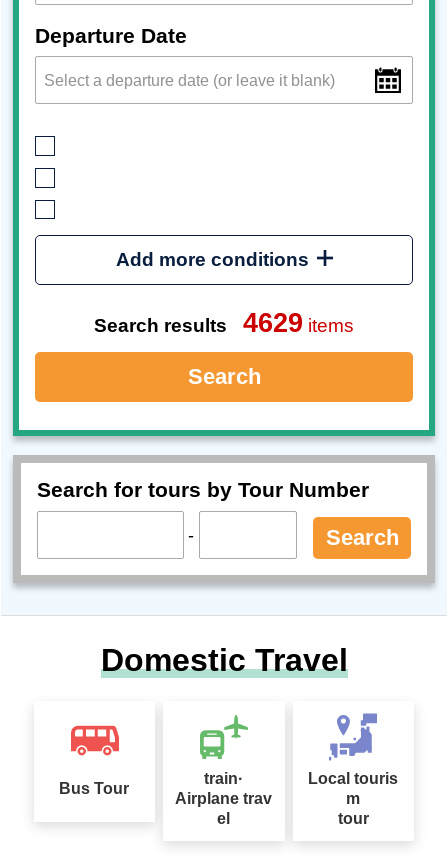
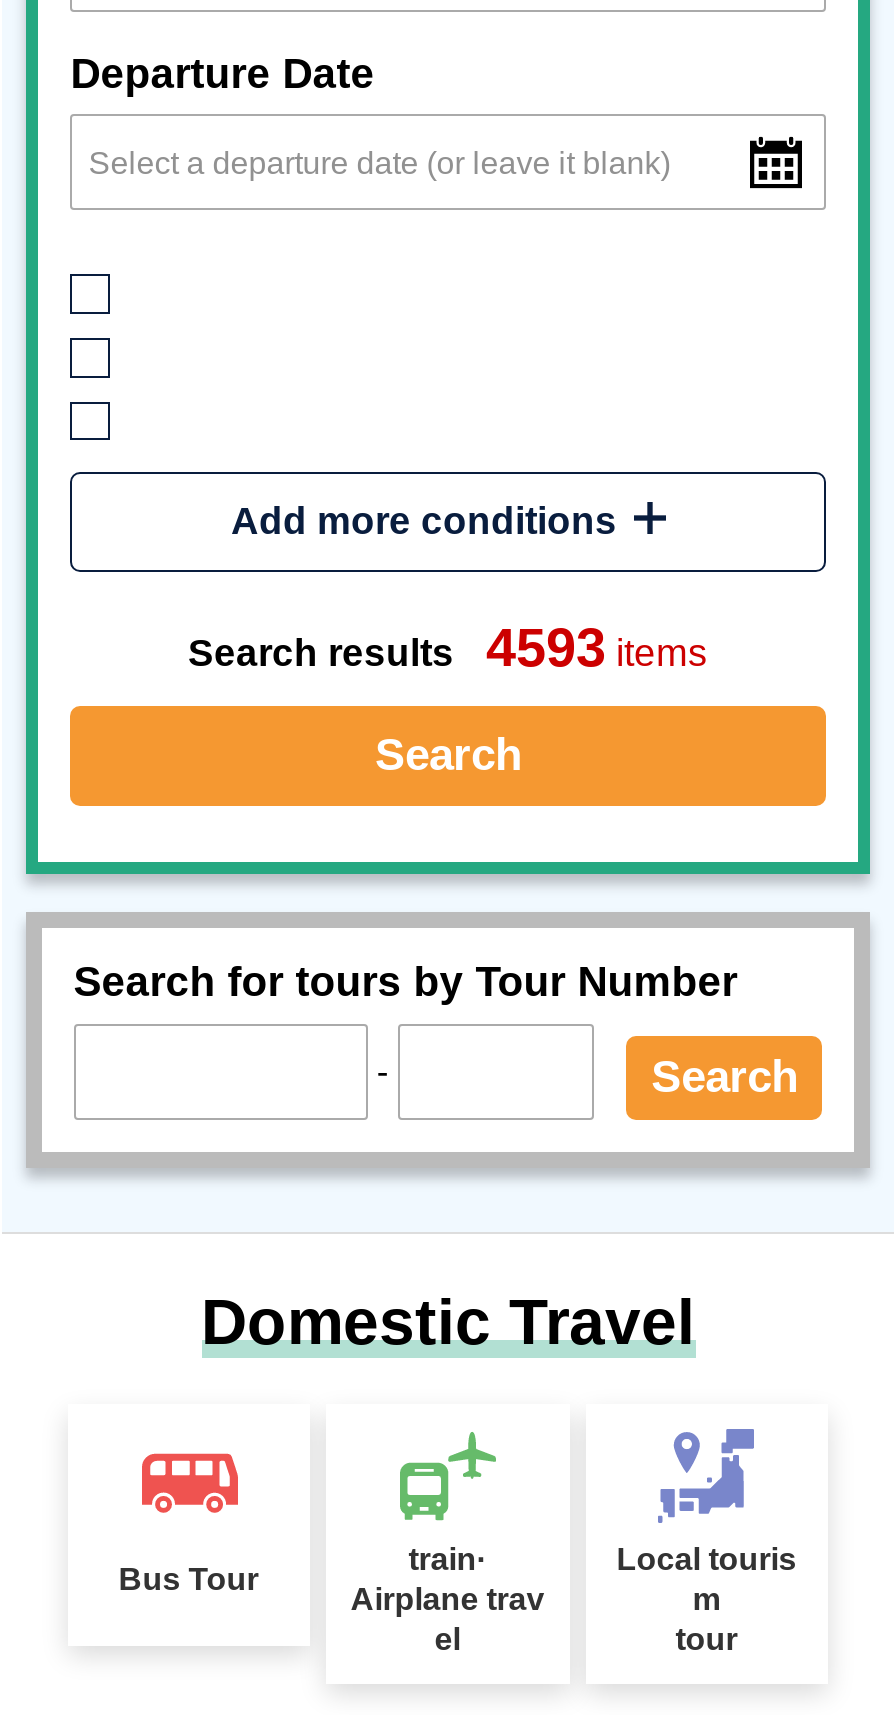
[94,307,354,338] Search results 4629 items -> [188,616,708,678] Search results 4593 items

